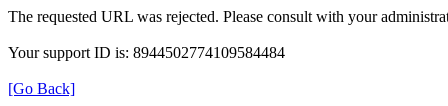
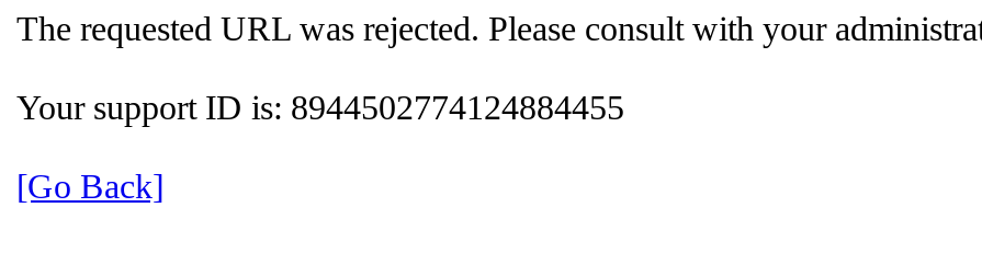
[8,44,285,61] Your support ID is: 8944502774109584484 -> [16,89,624,126] Your support ID is: 8944502774124884455

